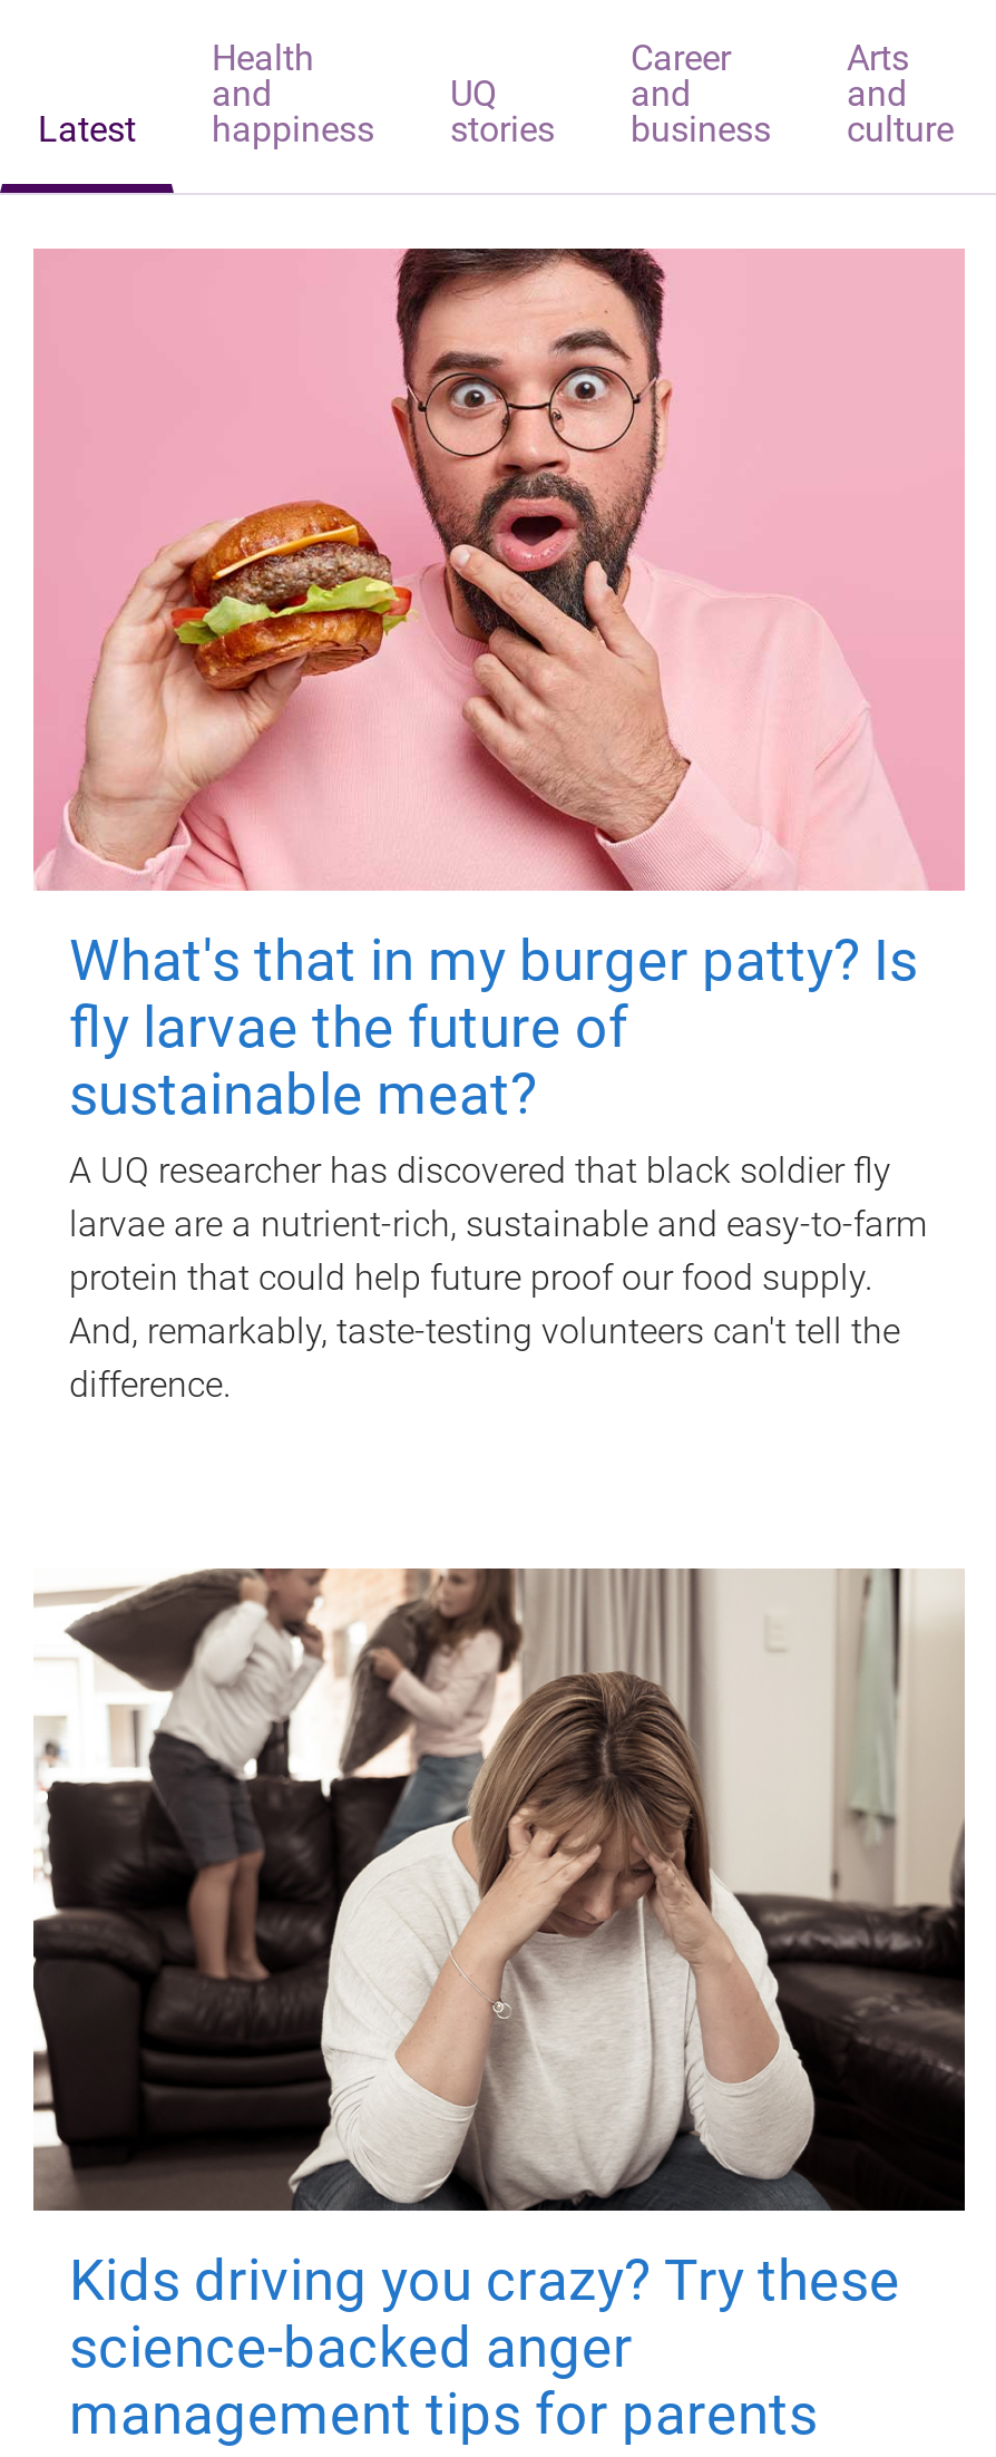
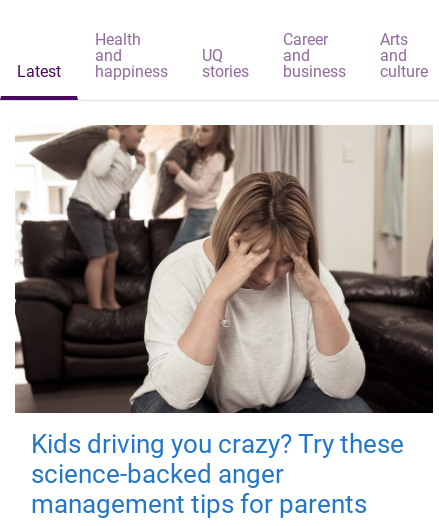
[33,246,965,1406] [image] | What's that in my burger patty? Is | fly larvae the future of | sustainable meat? | A UQ researcher has discovered that black soldier fly | larvae are a nutrient-rich, sustainable and easy-to-farm | protein that could help future proof our food supply. | And, remarkably, taste-testing volunteers can't tell the | difference. -> none

